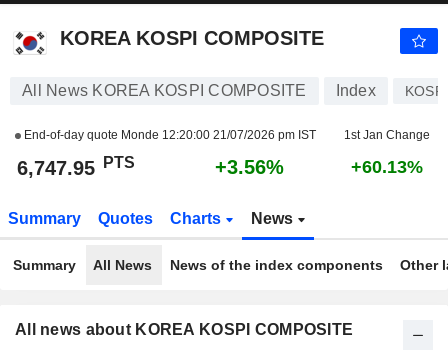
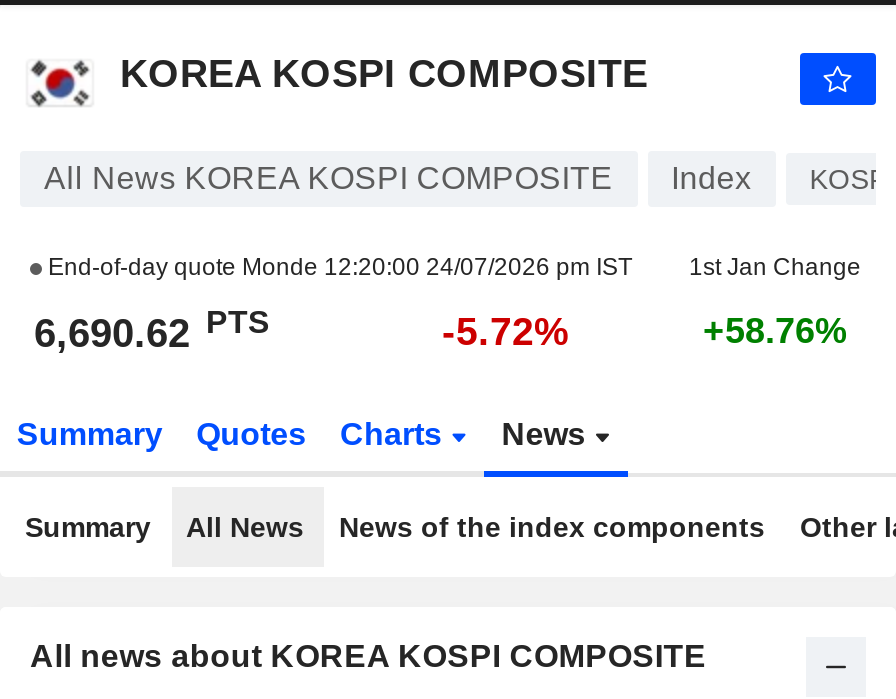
[21,128,316,142] End-of-day quote Monde 12:20:00 21/07/2026 pm IST -> [42,253,632,281] End-of-day quote Monde 12:20:00 24/07/2026 pm IST
[17,153,135,179] 6,747.95 PTS -> [34,304,270,355] 6,690.62 PTS
[215,156,284,178] +3.56% -> [442,309,570,353] -5.72%
[351,157,423,177] +60.13% -> [703,311,847,351] +58.76%

